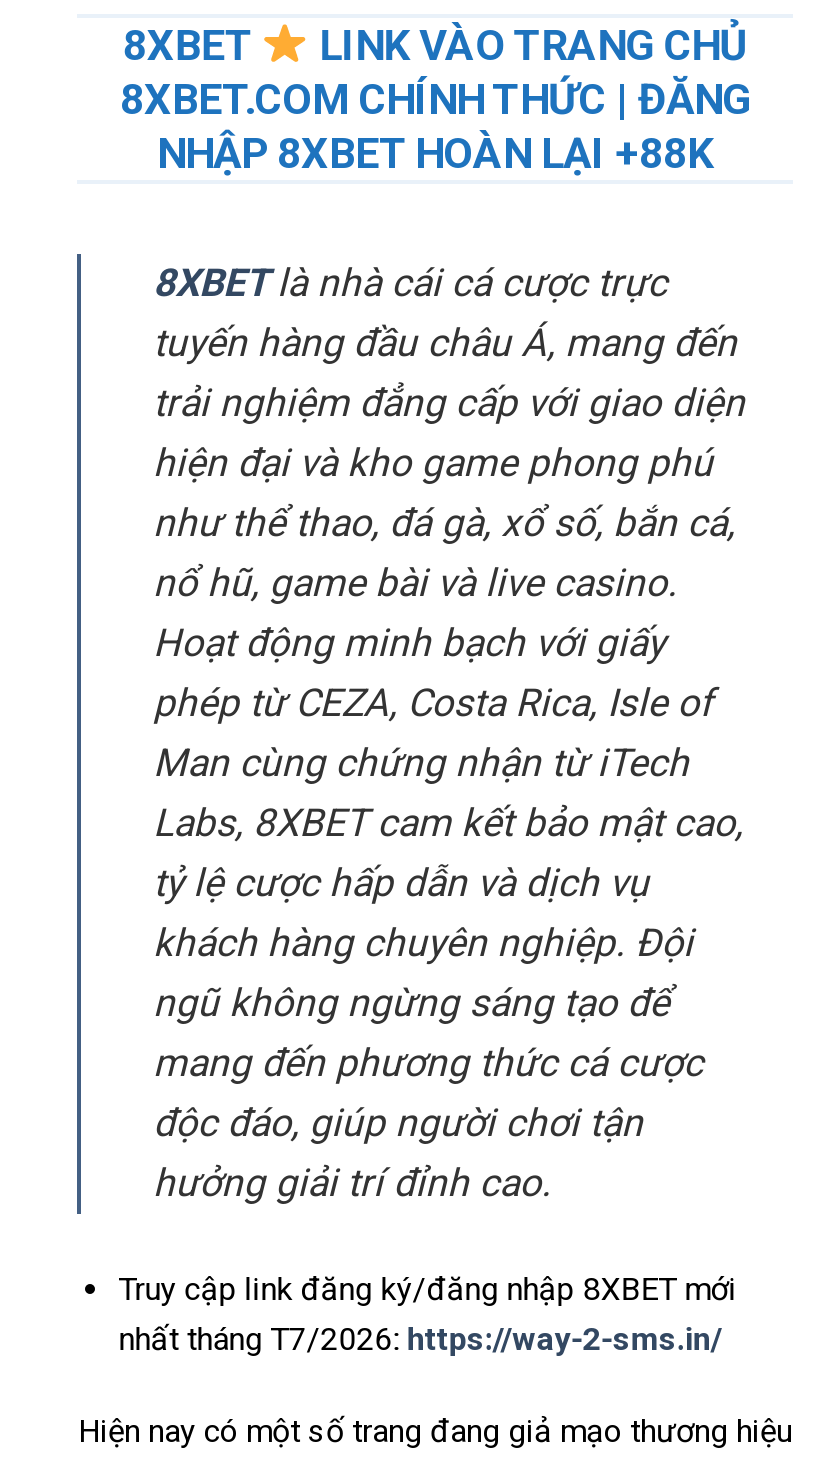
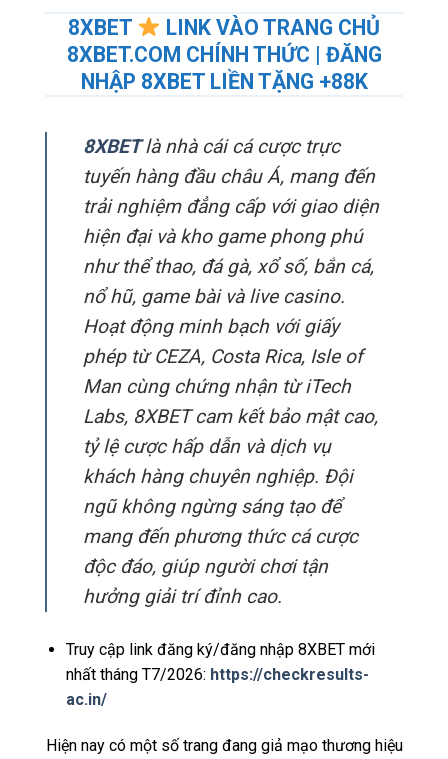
[157,127,713,177] NHẬP 8XBET HOÀN LẠI +88K -> [80,69,367,94] NHẬP 8XBET LIỀN TẶNG +88K
[119,1320,723,1358] nhất tháng T7/2026: https://way-2-sms.in/ -> [66,665,369,709] nhất tháng T7/2026: https://checkresults- | ac.in/

